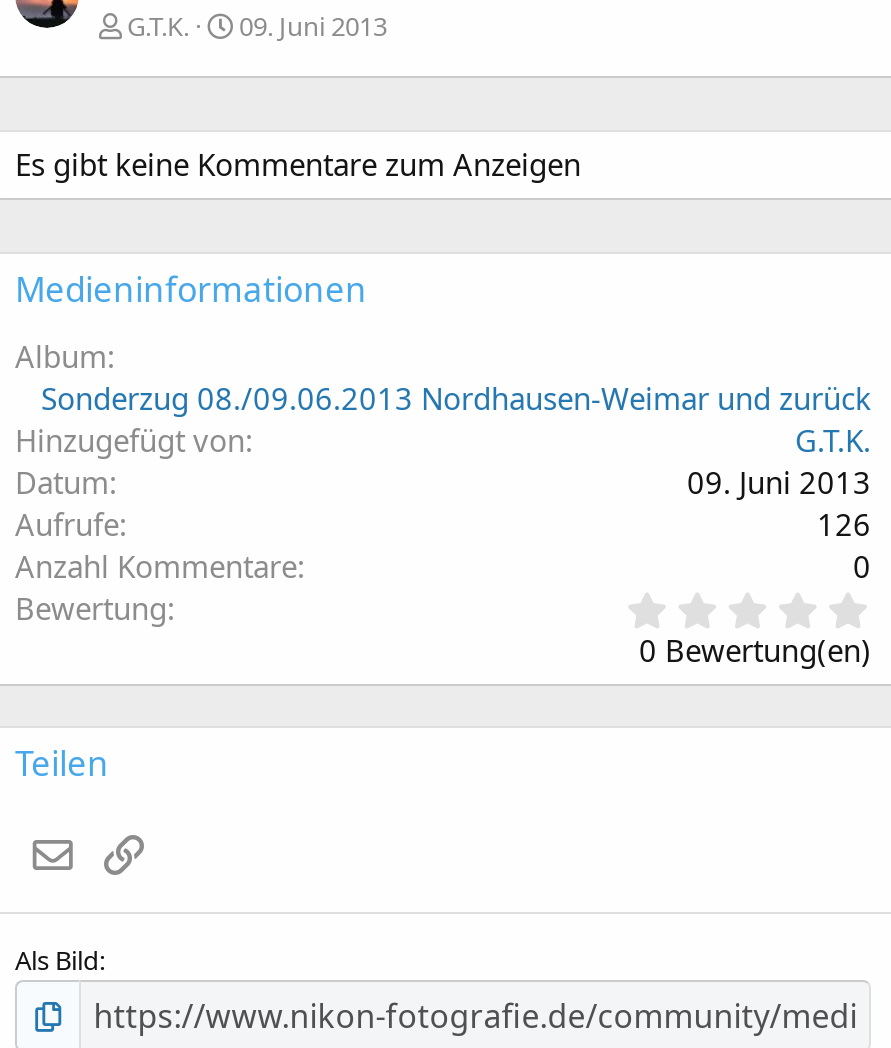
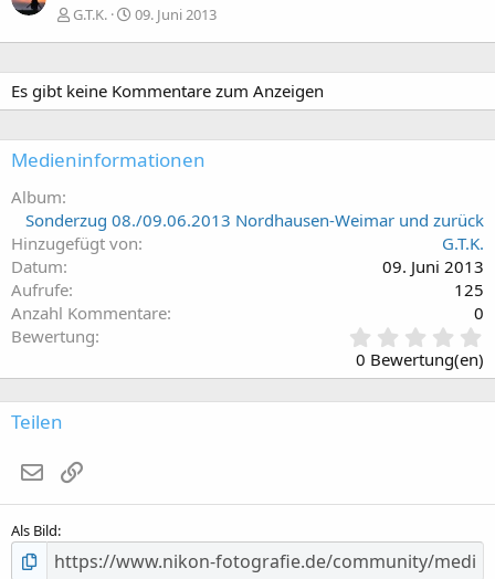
[817,504,871,544] 126 -> [454,278,484,300] 125

